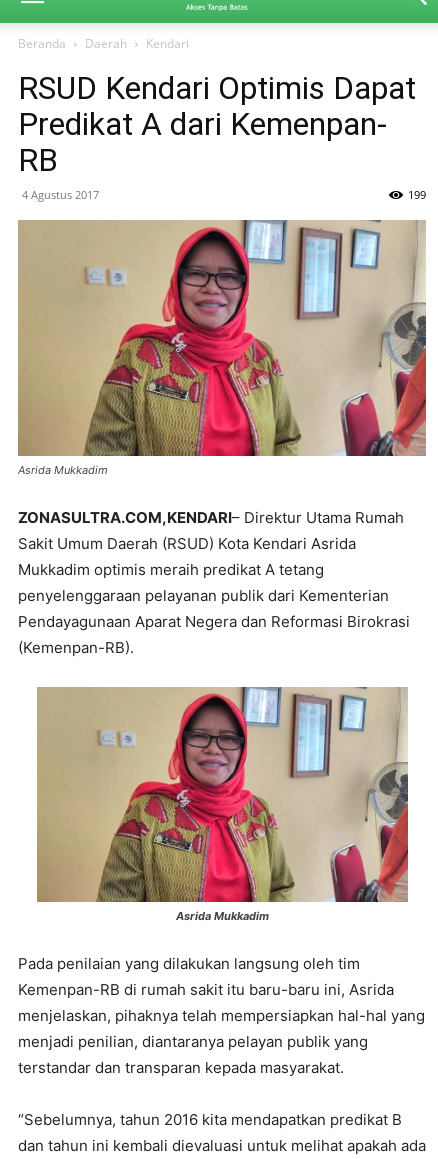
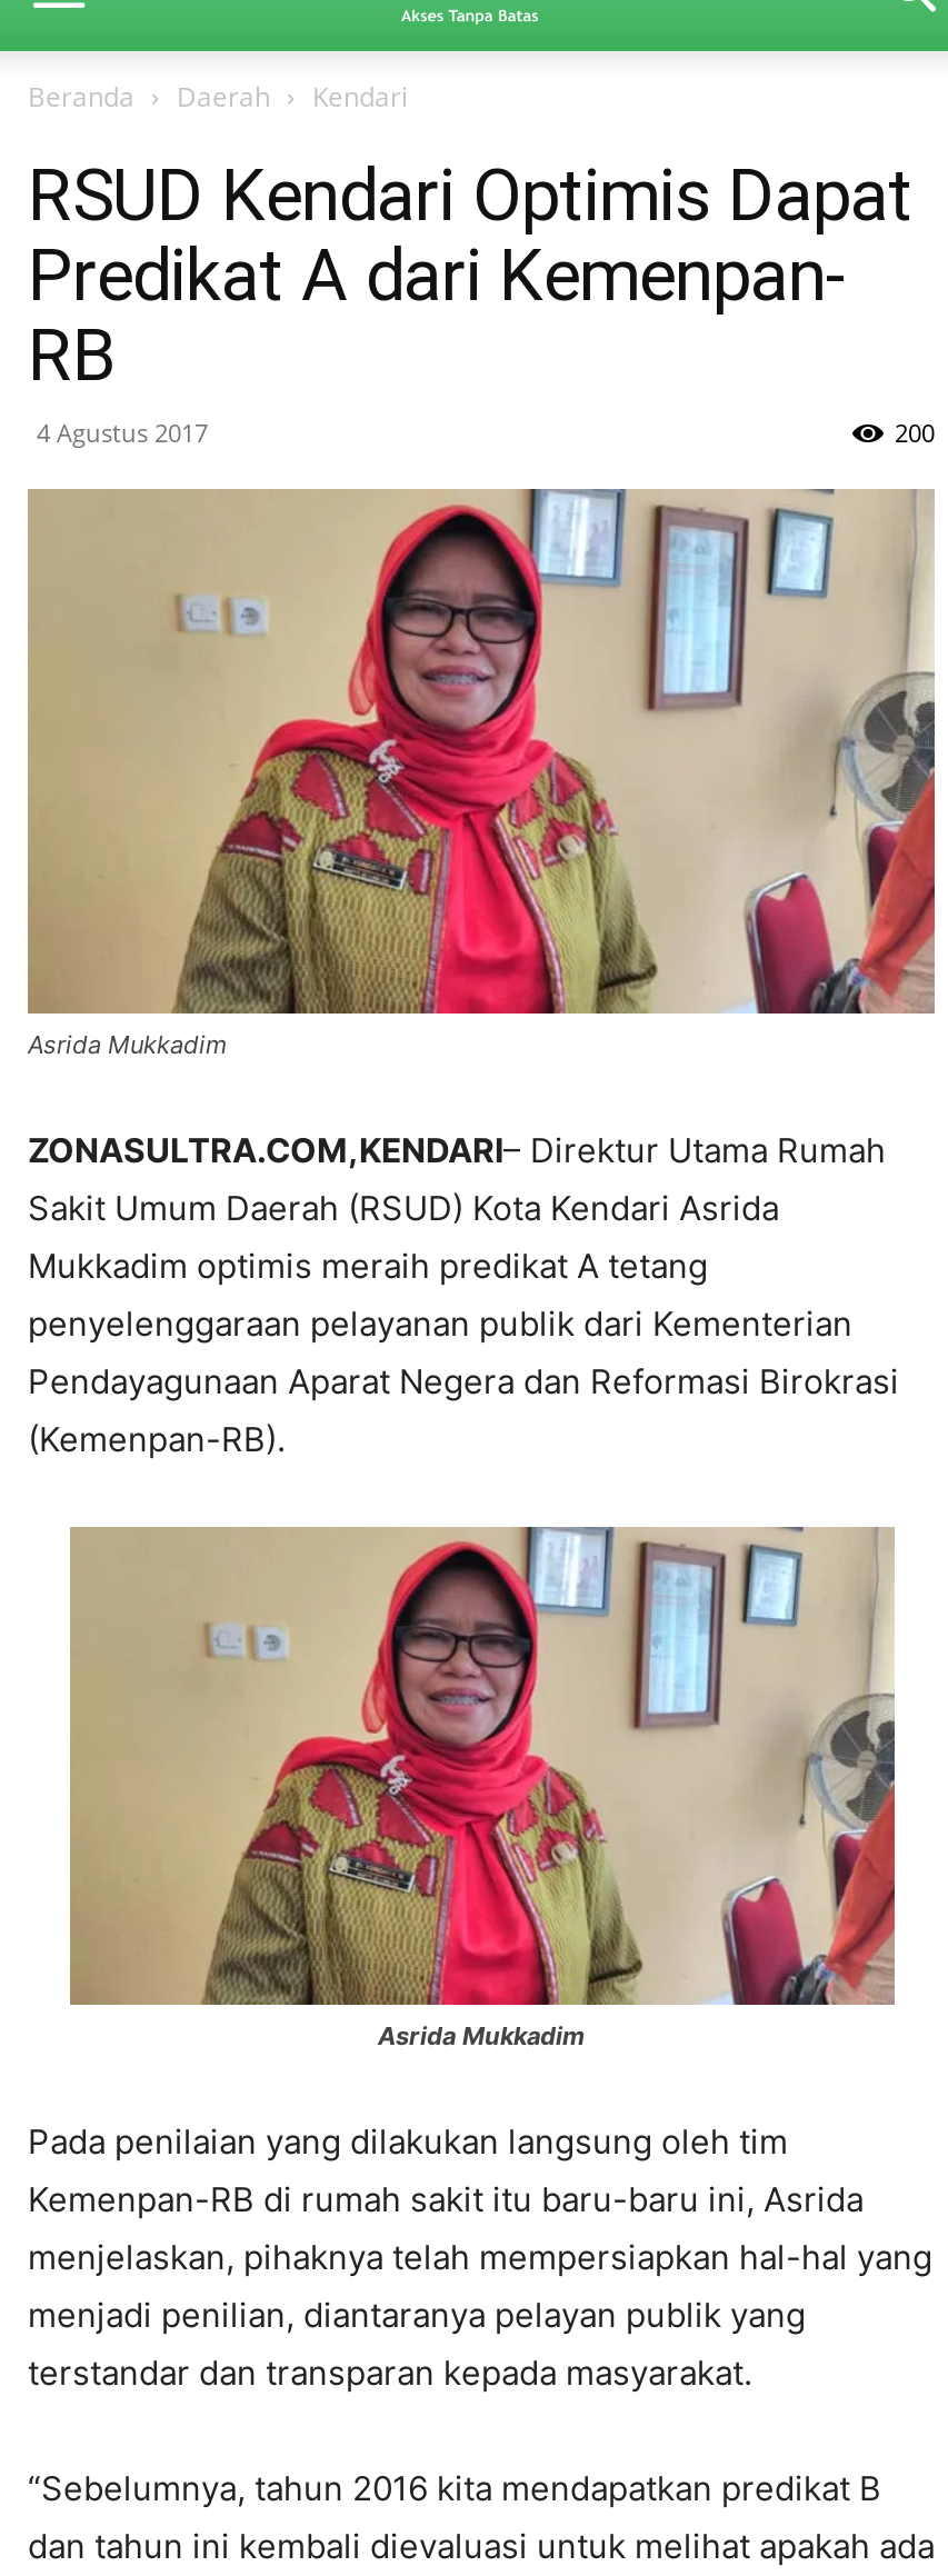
[408,187,426,202] 199 -> [895,416,935,449] 200

